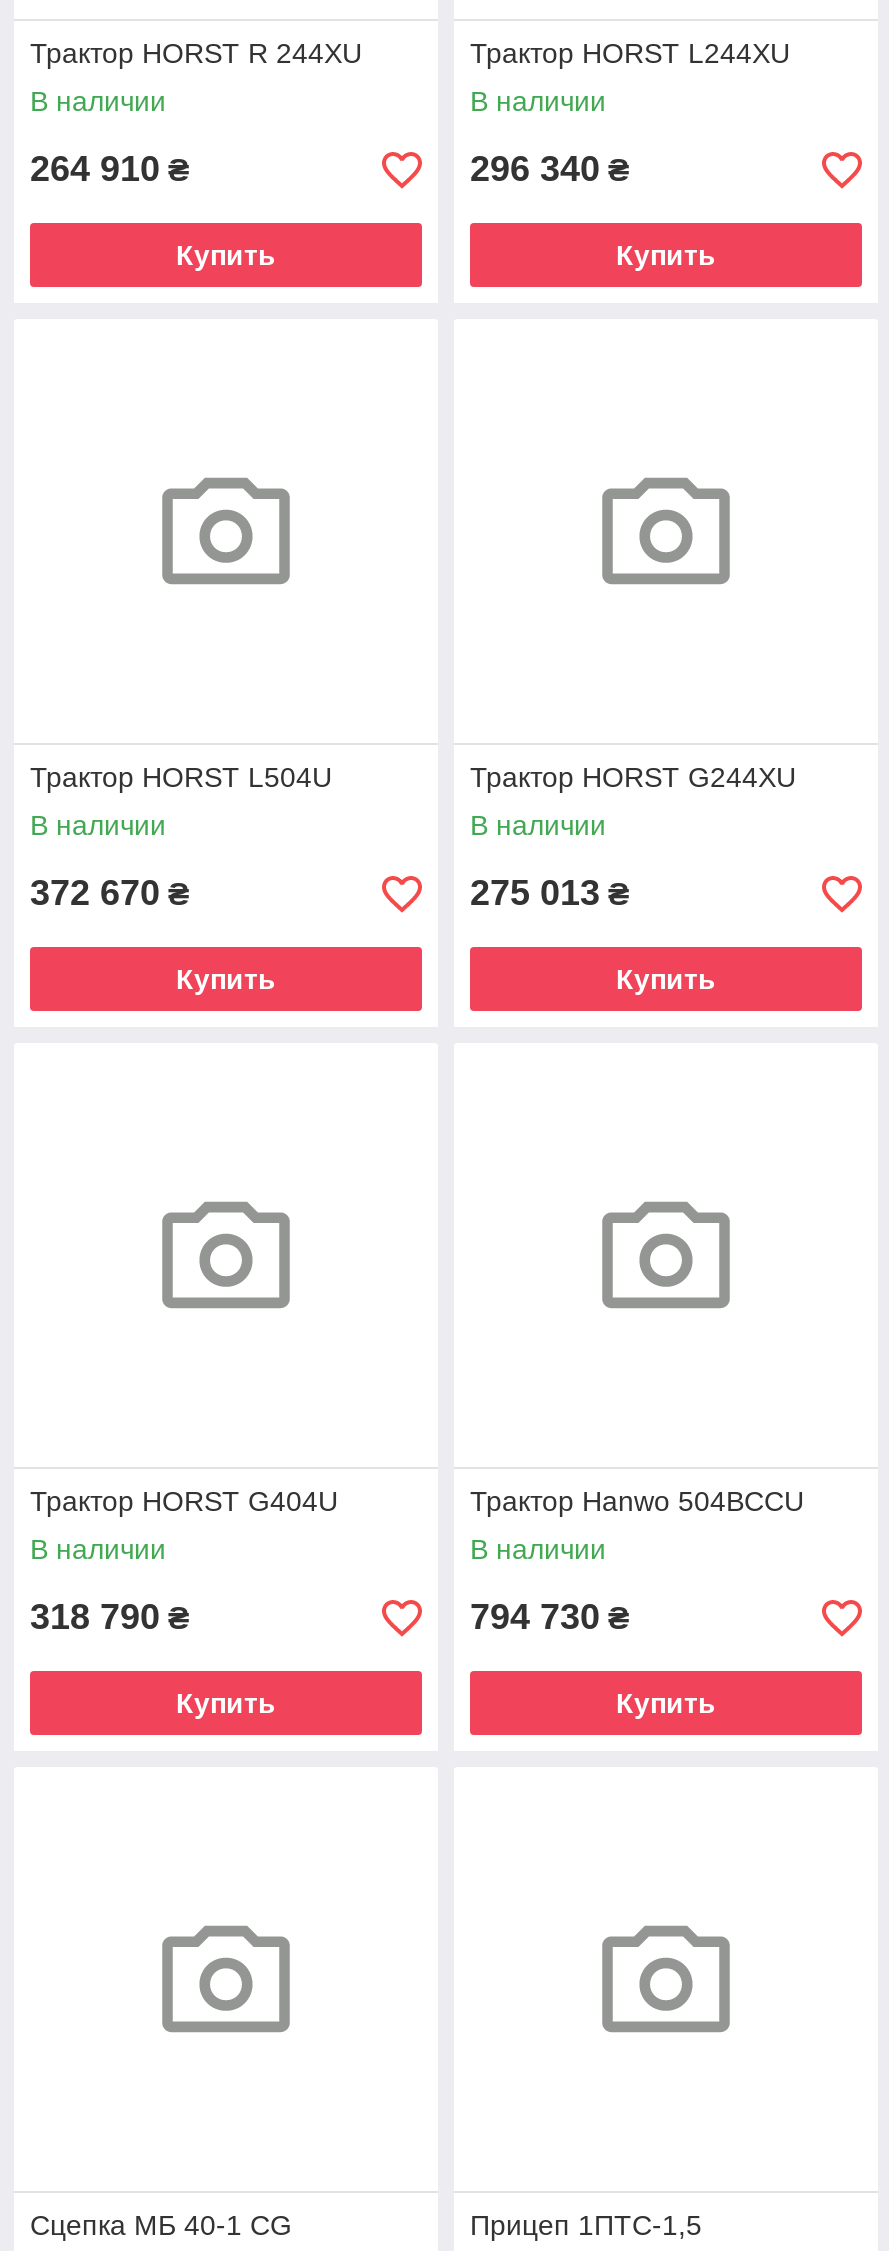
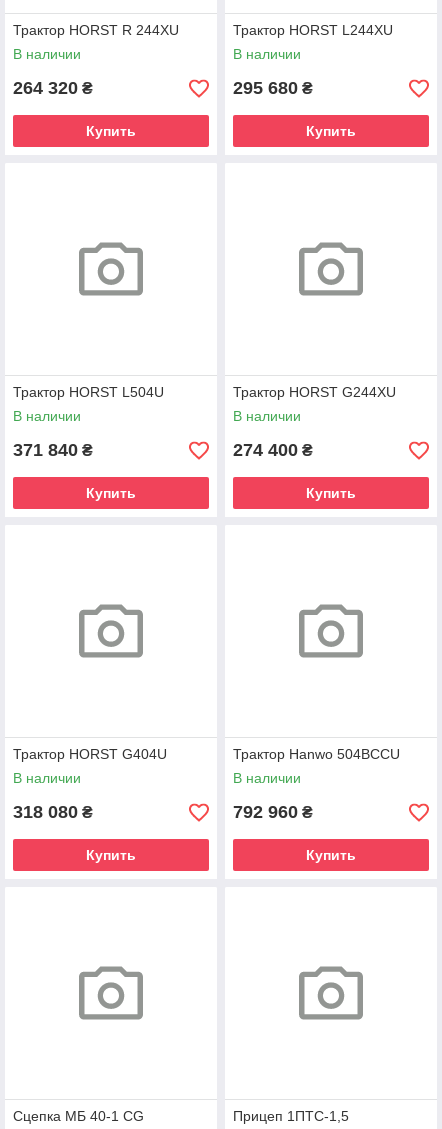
[30,150,190,190] 264 910 ₴ -> [13,78,93,98] 264 320 ₴
[470,150,630,190] 296 340 ₴ -> [233,78,313,98] 295 680 ₴
[30,874,190,914] 372 670 ₴ -> [13,440,93,460] 371 840 ₴
[470,874,630,914] 275 013 ₴ -> [233,440,313,460] 274 400 ₴
[30,1598,190,1638] 318 790 ₴ -> [13,802,93,822] 318 080 ₴
[470,1598,630,1638] 794 730 ₴ -> [233,802,313,822] 792 960 ₴

